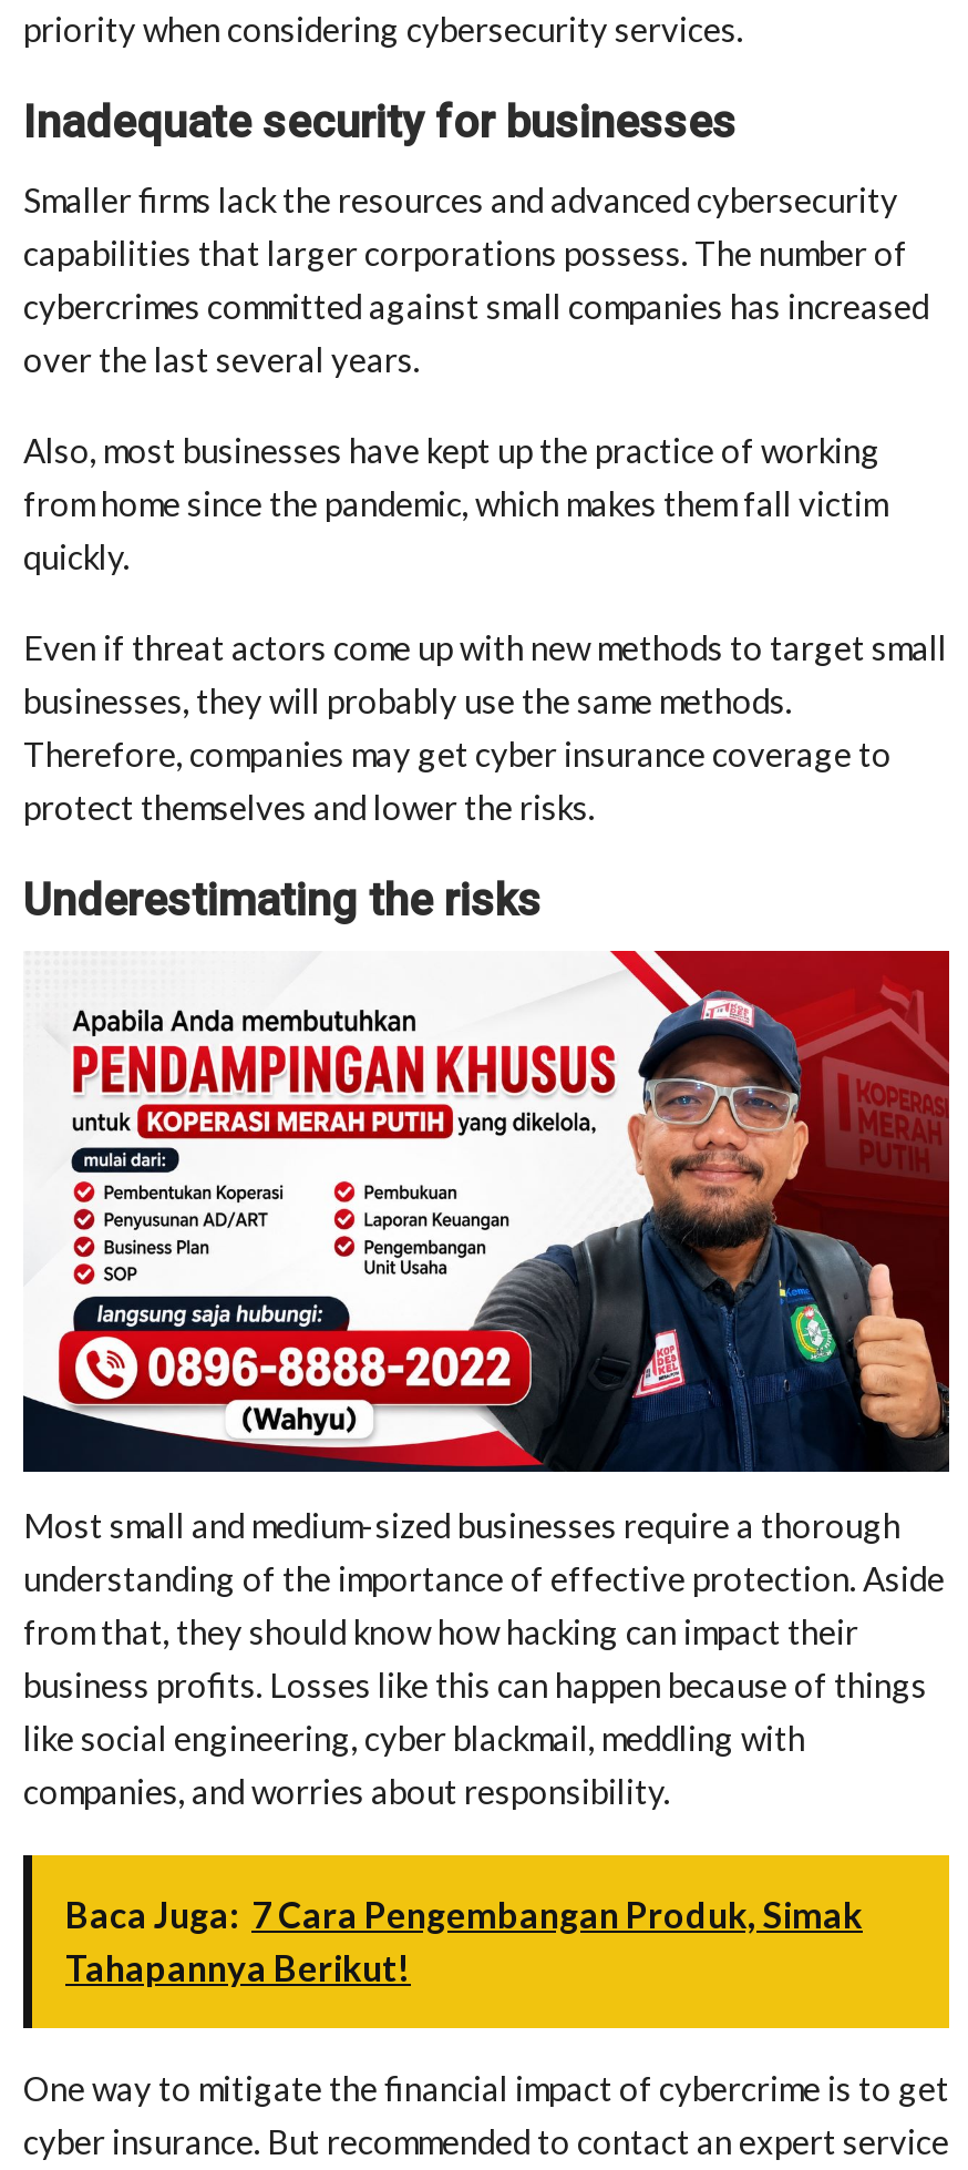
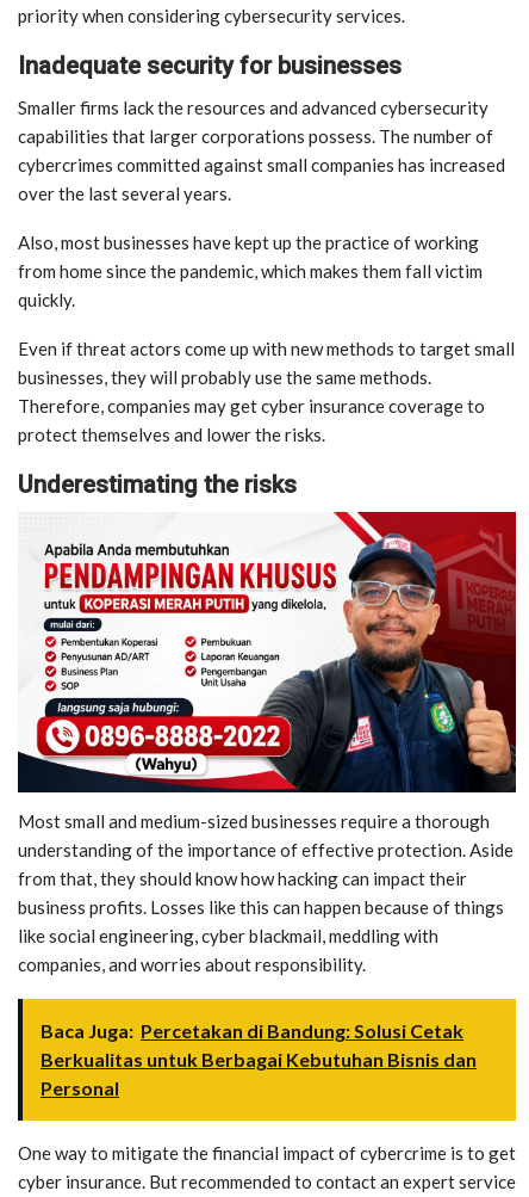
[65,1893,863,1988] Baca Juga: 7 Cara Pengembangan Produk, Simak | Tahapannya Berikut! -> [41,1019,477,1099] Baca Juga: Percetakan di Bandung: Solusi Cetak | Berkualitas untuk Berbagai Kebutuhan Bisnis dan | Personal

